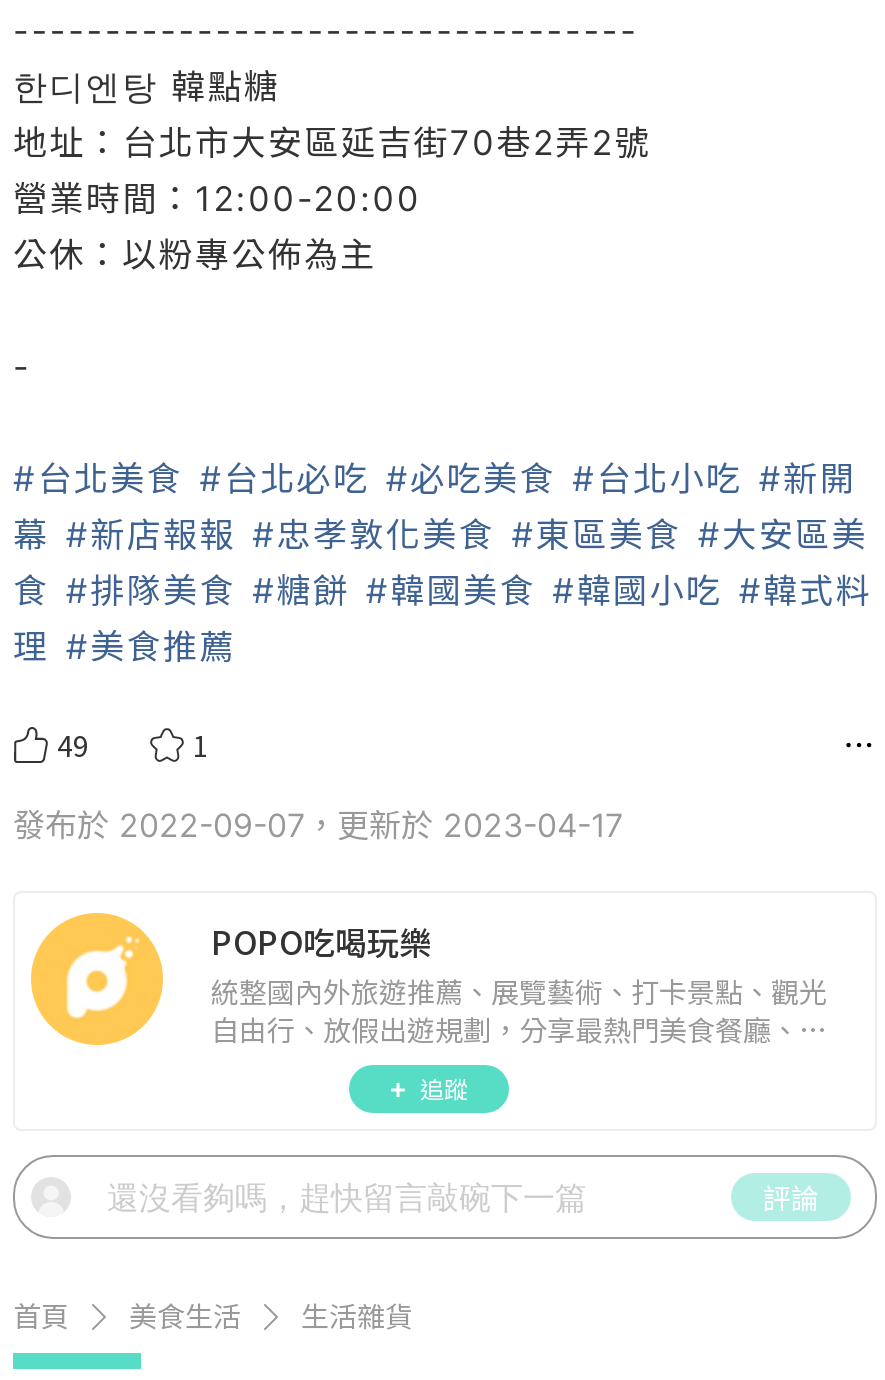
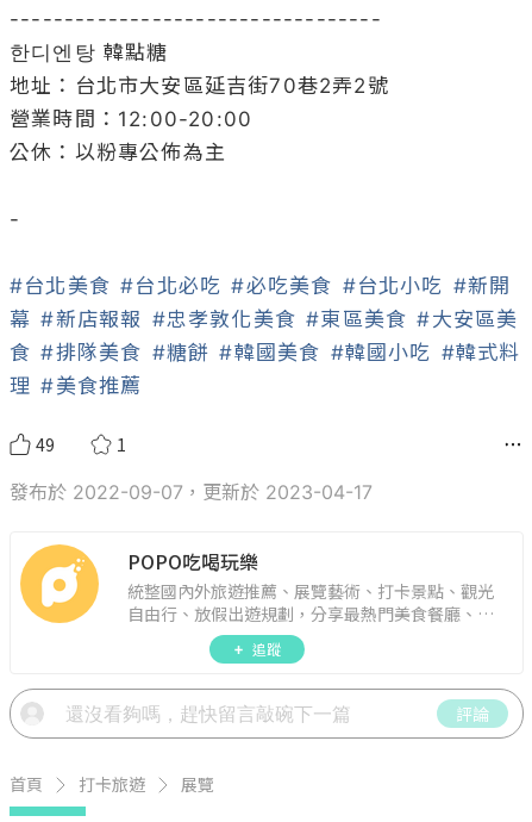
[129,1295,413,1335] 美食生活 | 生活雜貨 -> [79,772,214,796] 打卡旅遊 | 展覽

